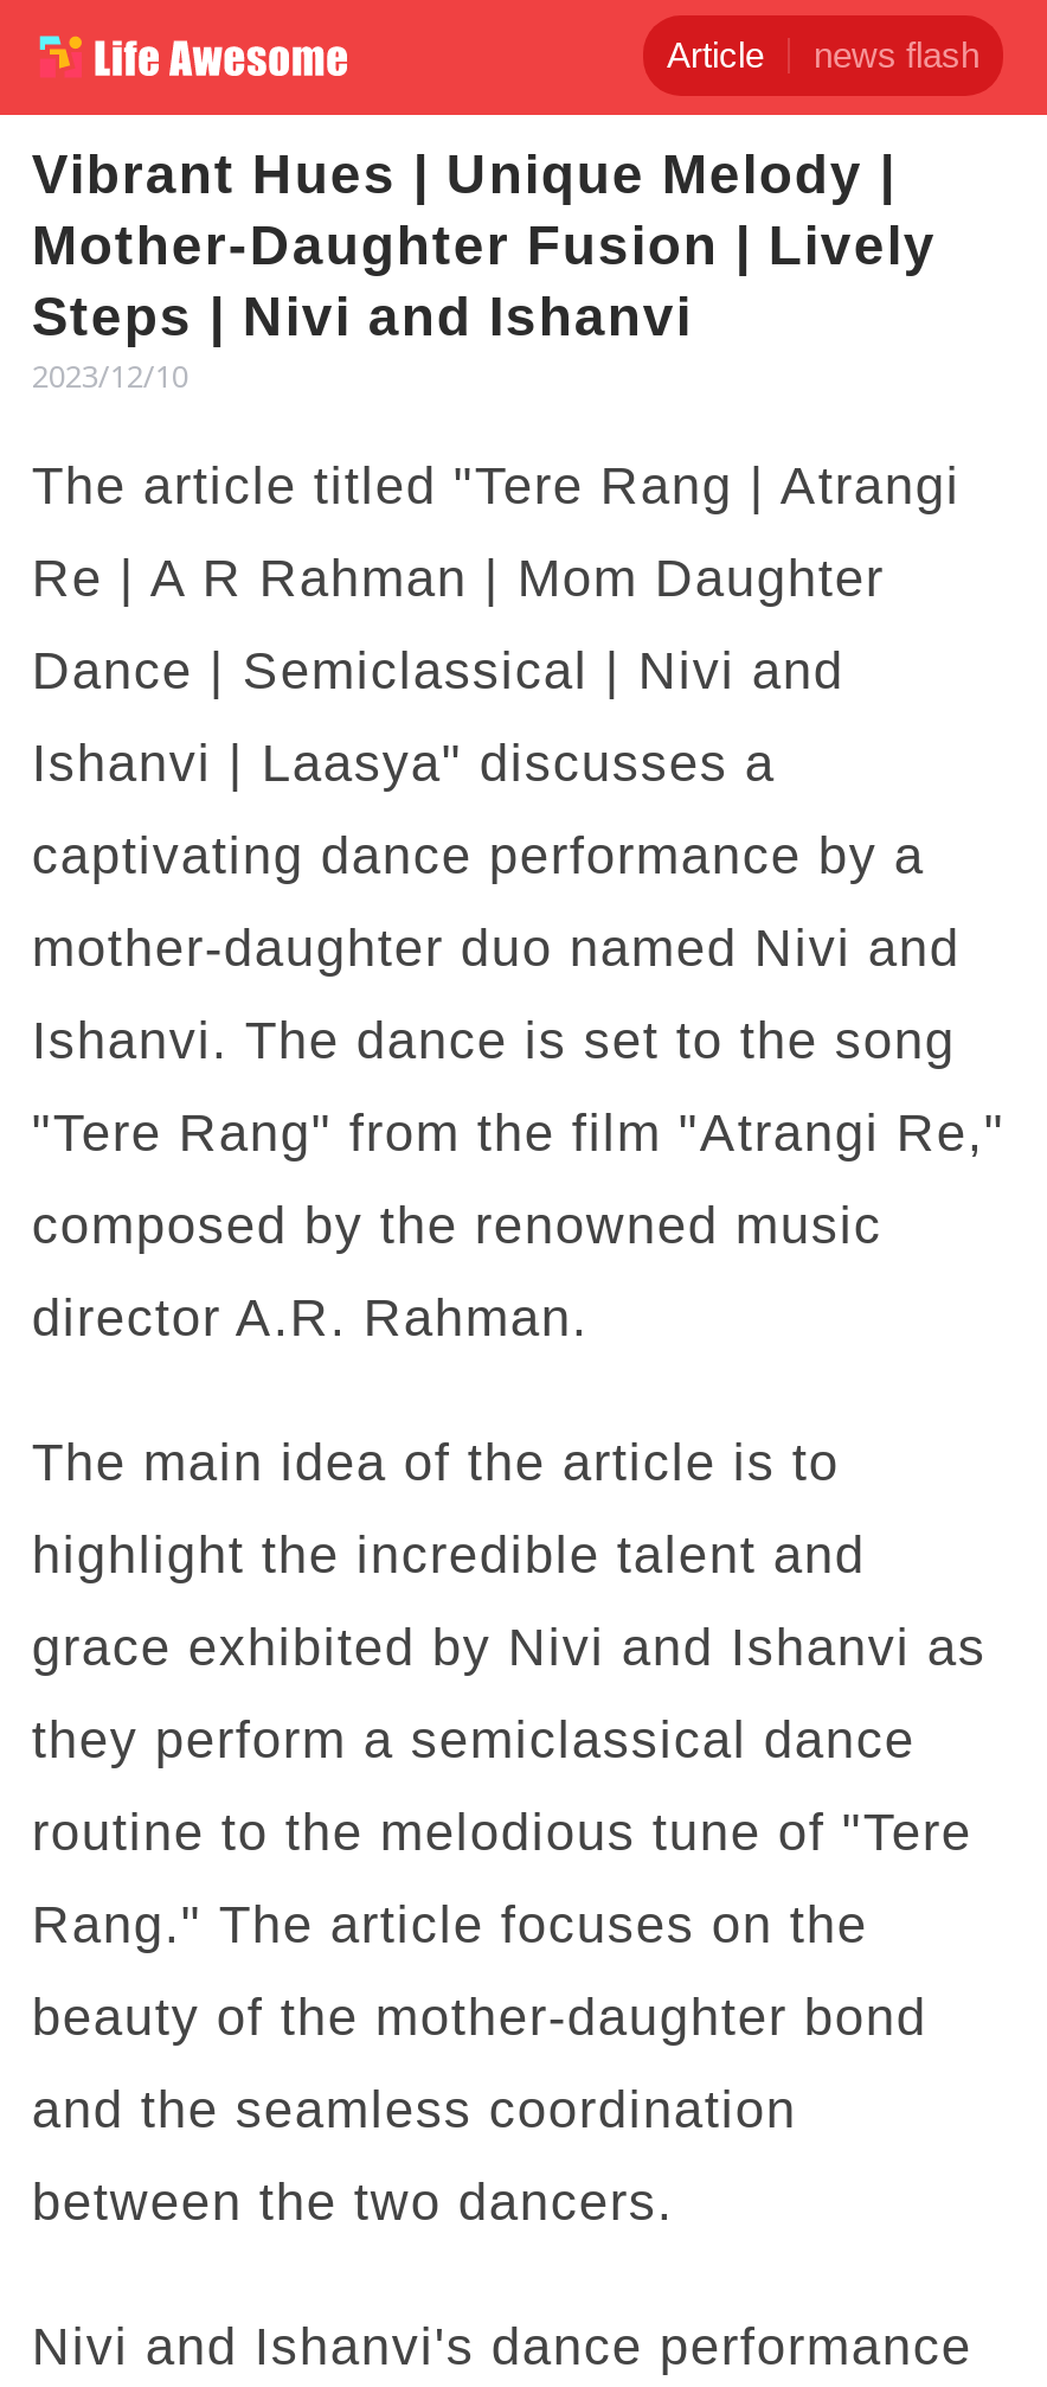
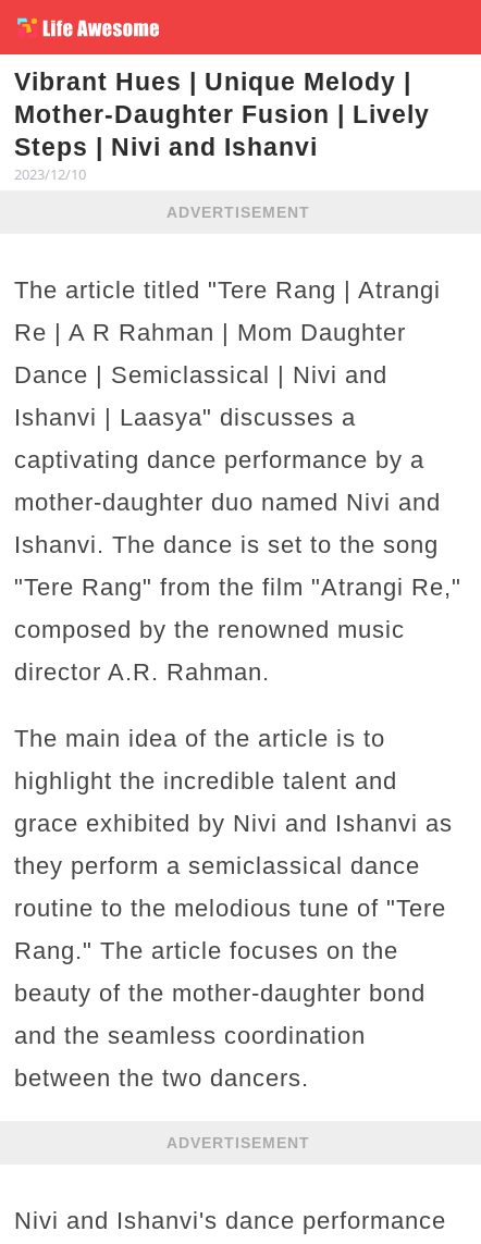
[667,35,979,75] Article | news flash -> none
none -> [166,203,310,220] ADVERTISEMENT
none -> [166,1134,310,1151] ADVERTISEMENT

